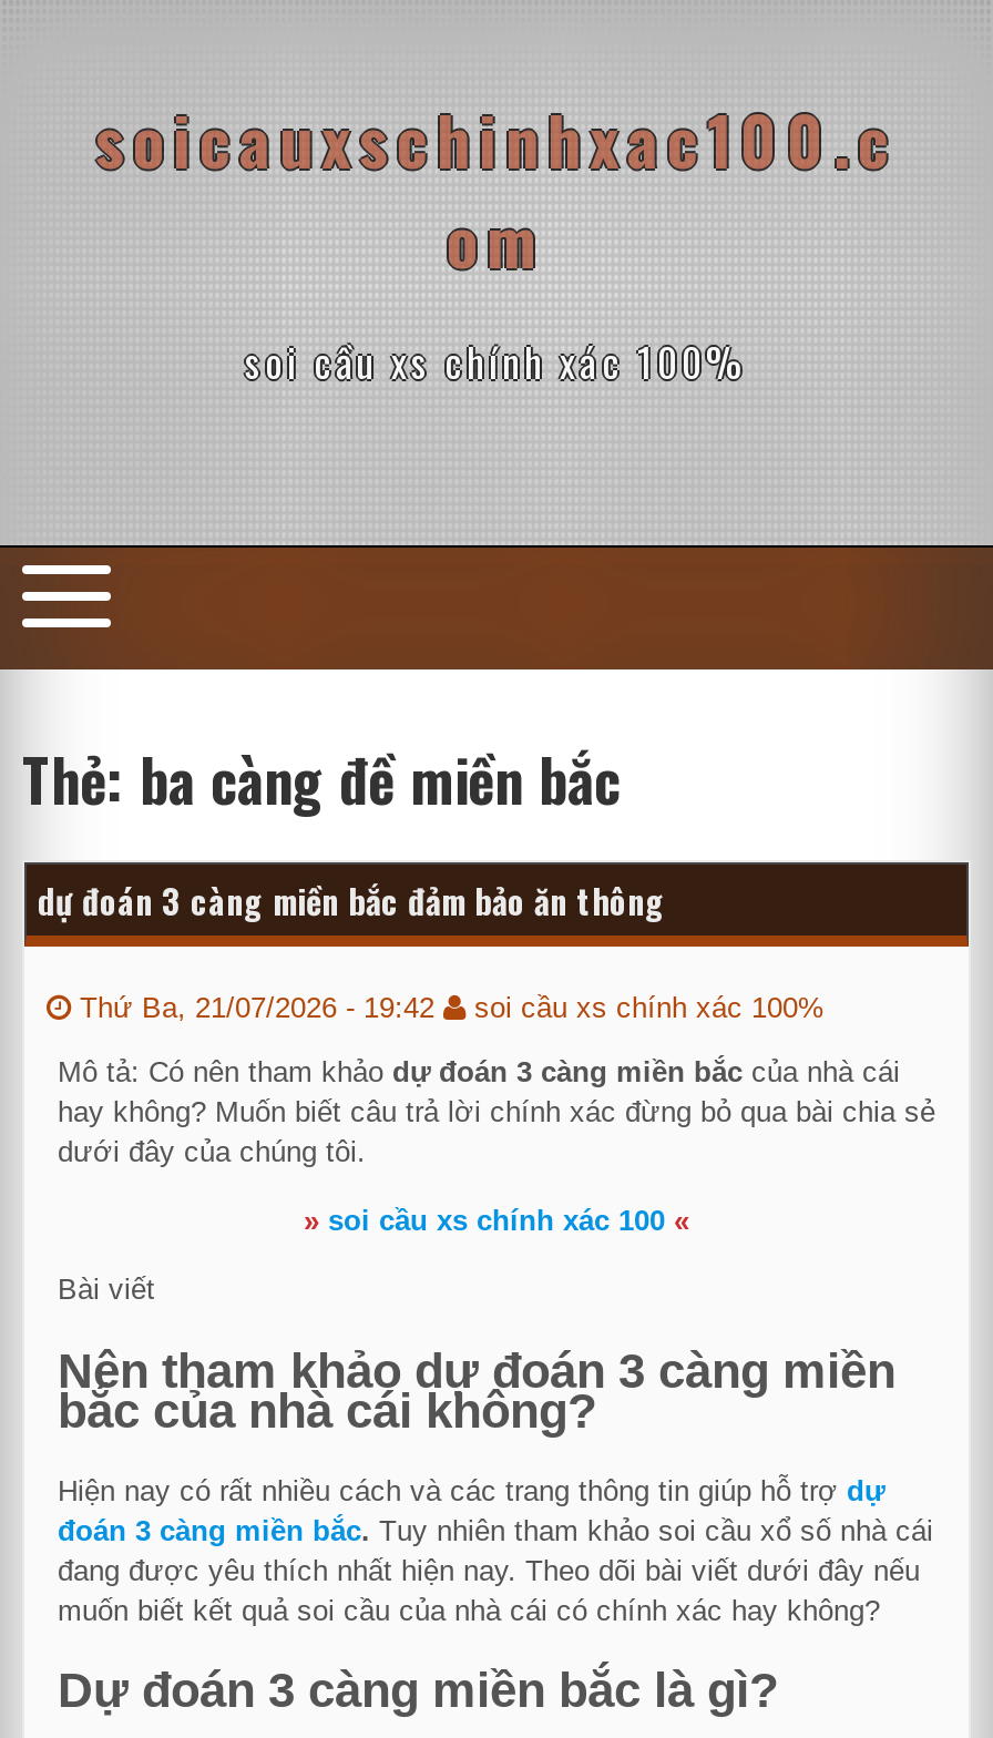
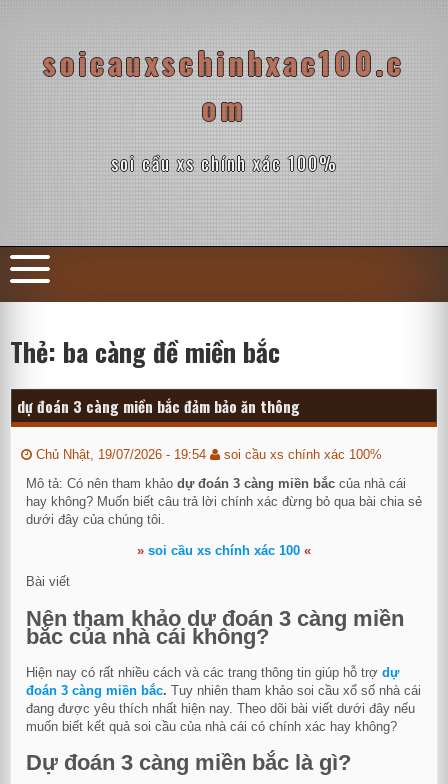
[71,992,825,1025] Thứ Ba, 21/07/2026 - 19:42 soi cầu xs chính xác 100% -> [32,447,382,462] Chủ Nhật, 19/07/2026 - 19:54 soi cầu xs chính xác 100%

